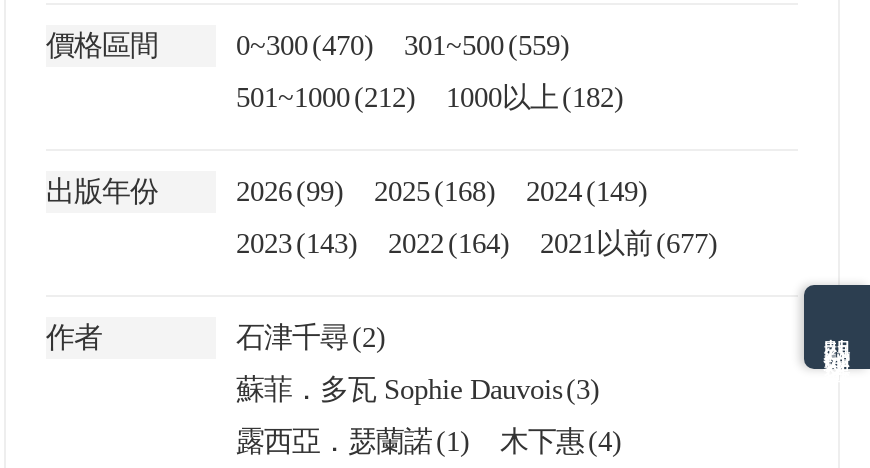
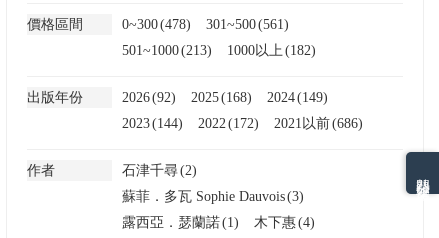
[236,29,374,61] 0~300 (470) -> [122,16,191,32] 0~300 (478)
[404,29,570,61] 301~500 (559) -> [206,16,289,32] 301~500 (561)
[236,81,624,113] 501~1000 (212) 1000以上 (182) -> [122,42,316,58] 501~1000 (213) 1000以上 (182)
[236,175,648,207] 2026 (99) 2025 (168) 2024 (149) -> [122,89,328,105] 2026 (92) 2025 (168) 2024 (149)
[236,227,358,259] 2023 (143) -> [122,115,183,131] 2023 (144)
[388,227,510,259] 2022 (164) -> [198,115,259,131] 2022 (172)
[540,227,718,259] 2021以前 (677) -> [274,115,363,131] 2021以前 (686)

